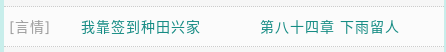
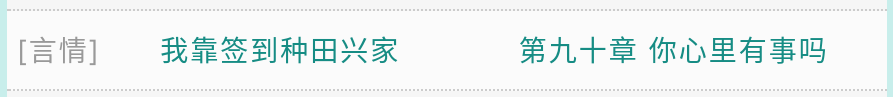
[260,18,400,35] 第八十四章 下雨留人 -> [519,33,829,67] 第九十章 你心里有事吗

